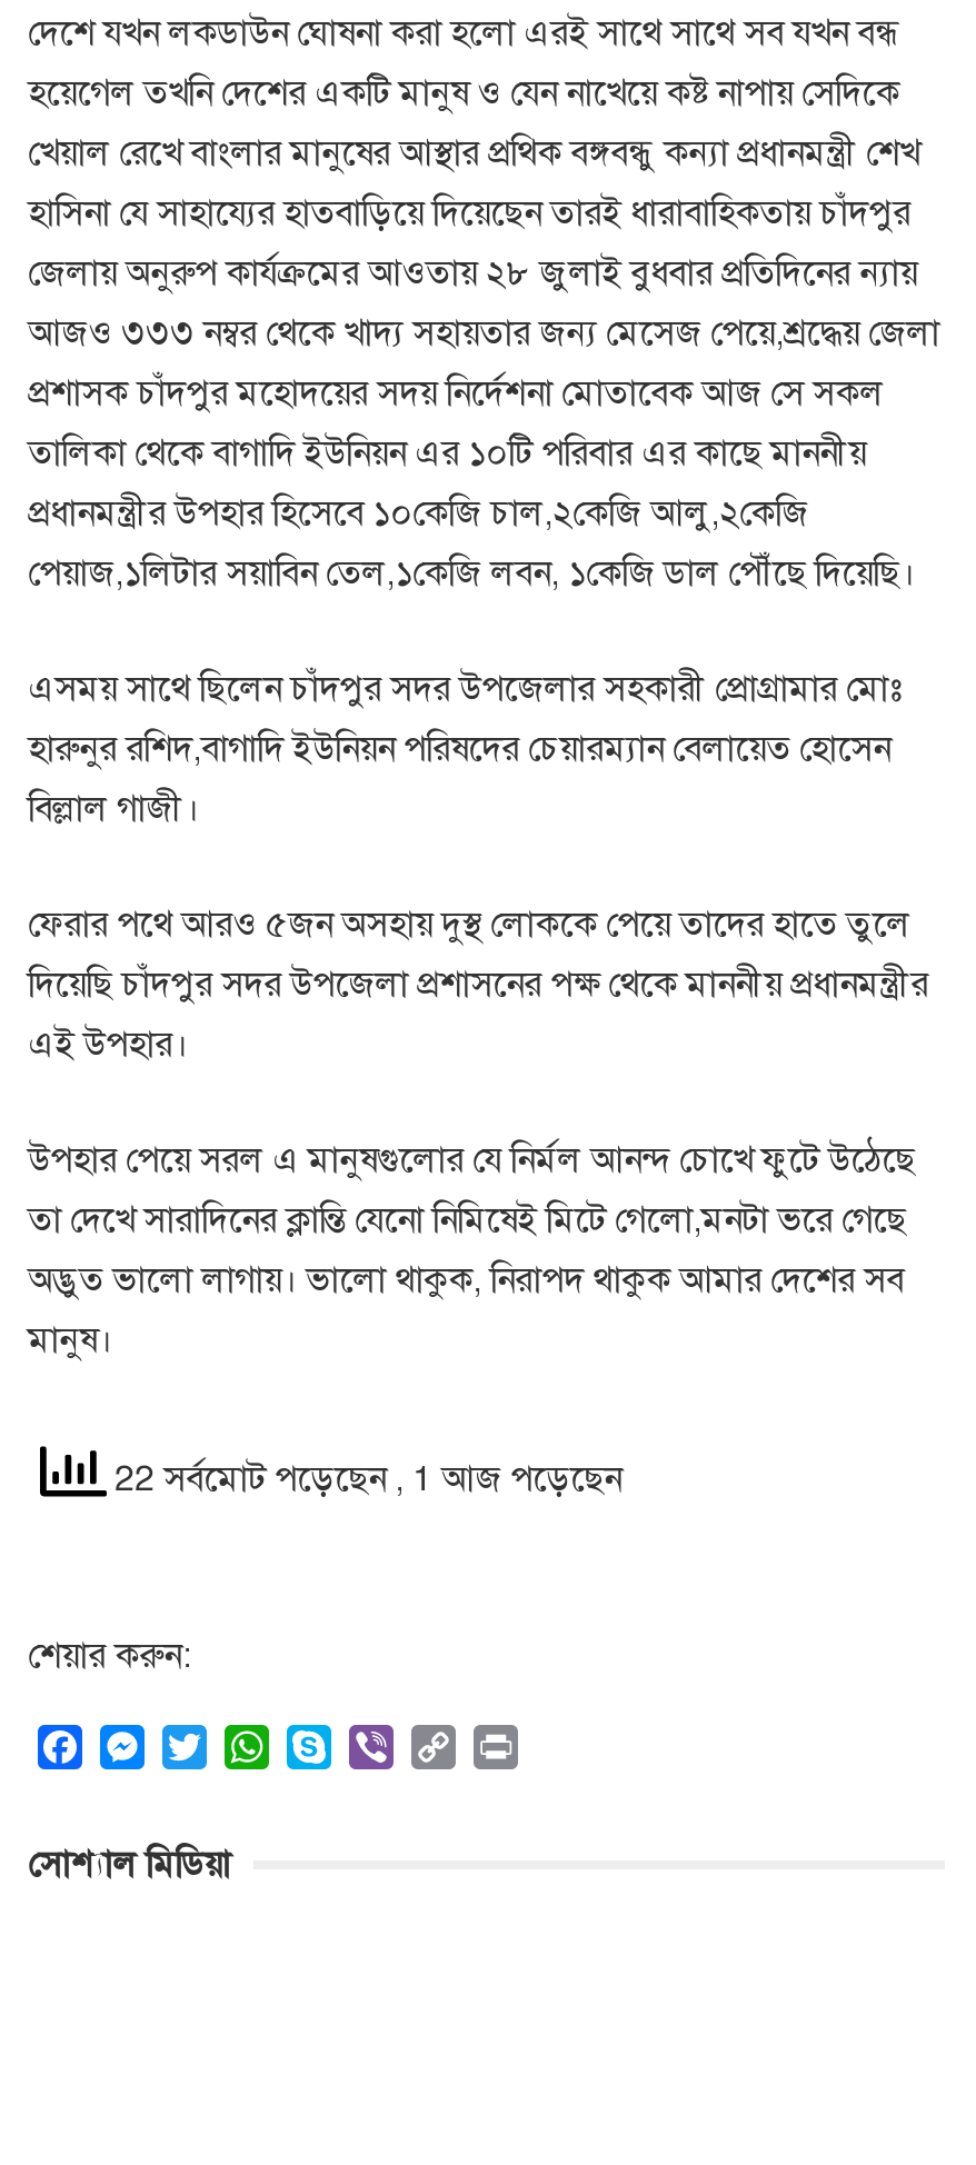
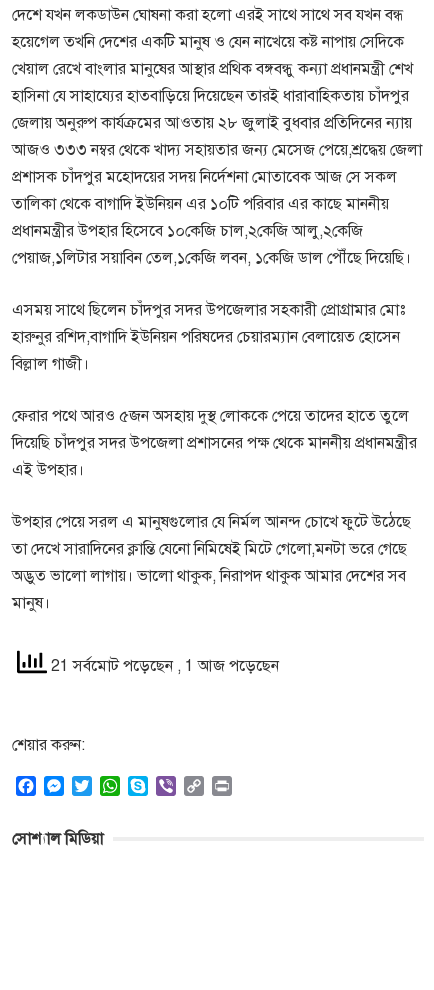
[106,1457,622,1502] 22 সর্বমোট পড়েছেন, 1 আজ পড়েছেন -> [47,656,279,676] 21 সর্বমোট পড়েছেন, 1 আজ পড়েছেন

